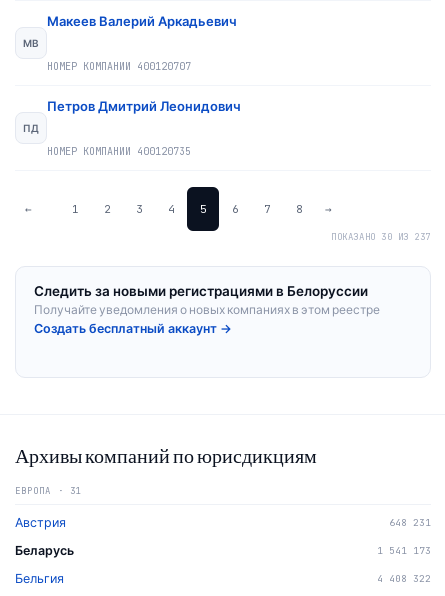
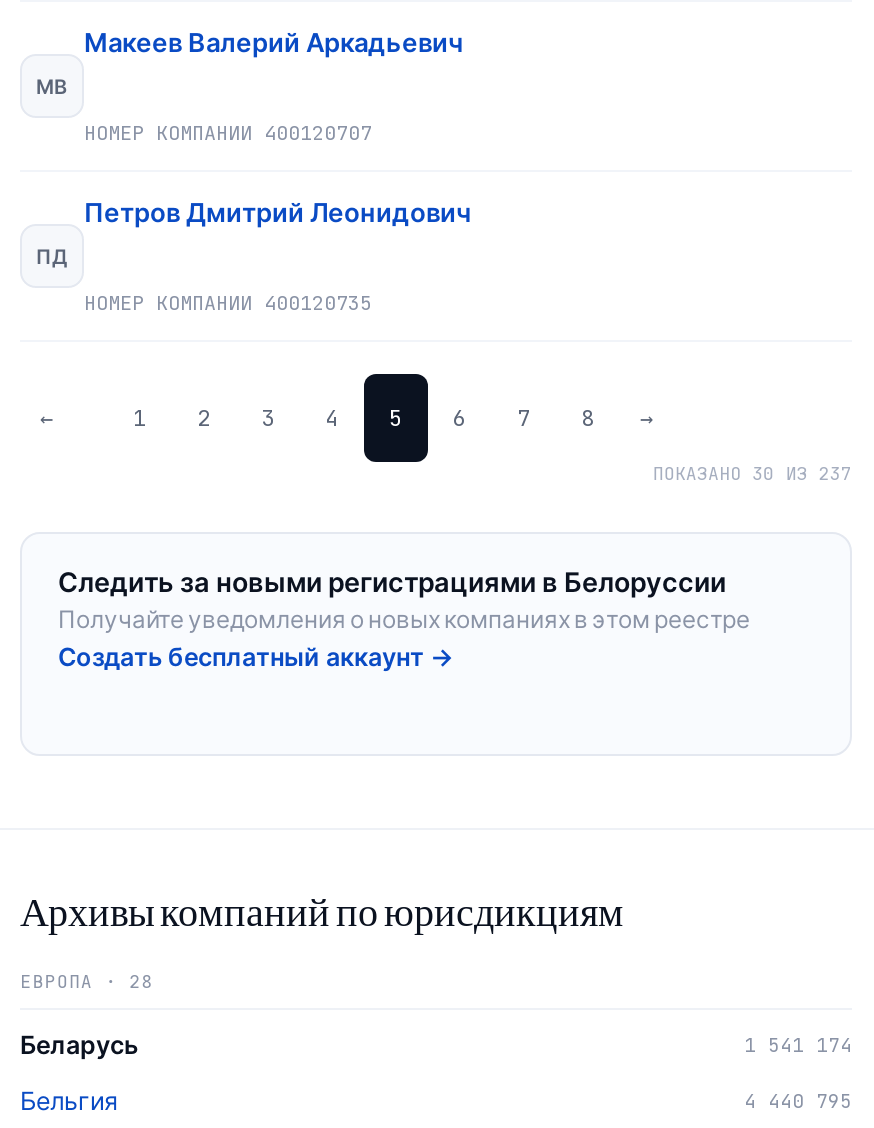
[15,485,431,530] ЕВРОПА · 31 | Австрия | 648 231 -> [20,970,154,994] ЕВРОПА · 28
[377,544,431,557] 1 541 173 -> [744,1032,852,1058] 1 541 174
[377,572,431,585] 4 408 322 -> [744,1088,852,1114] 4 440 795

